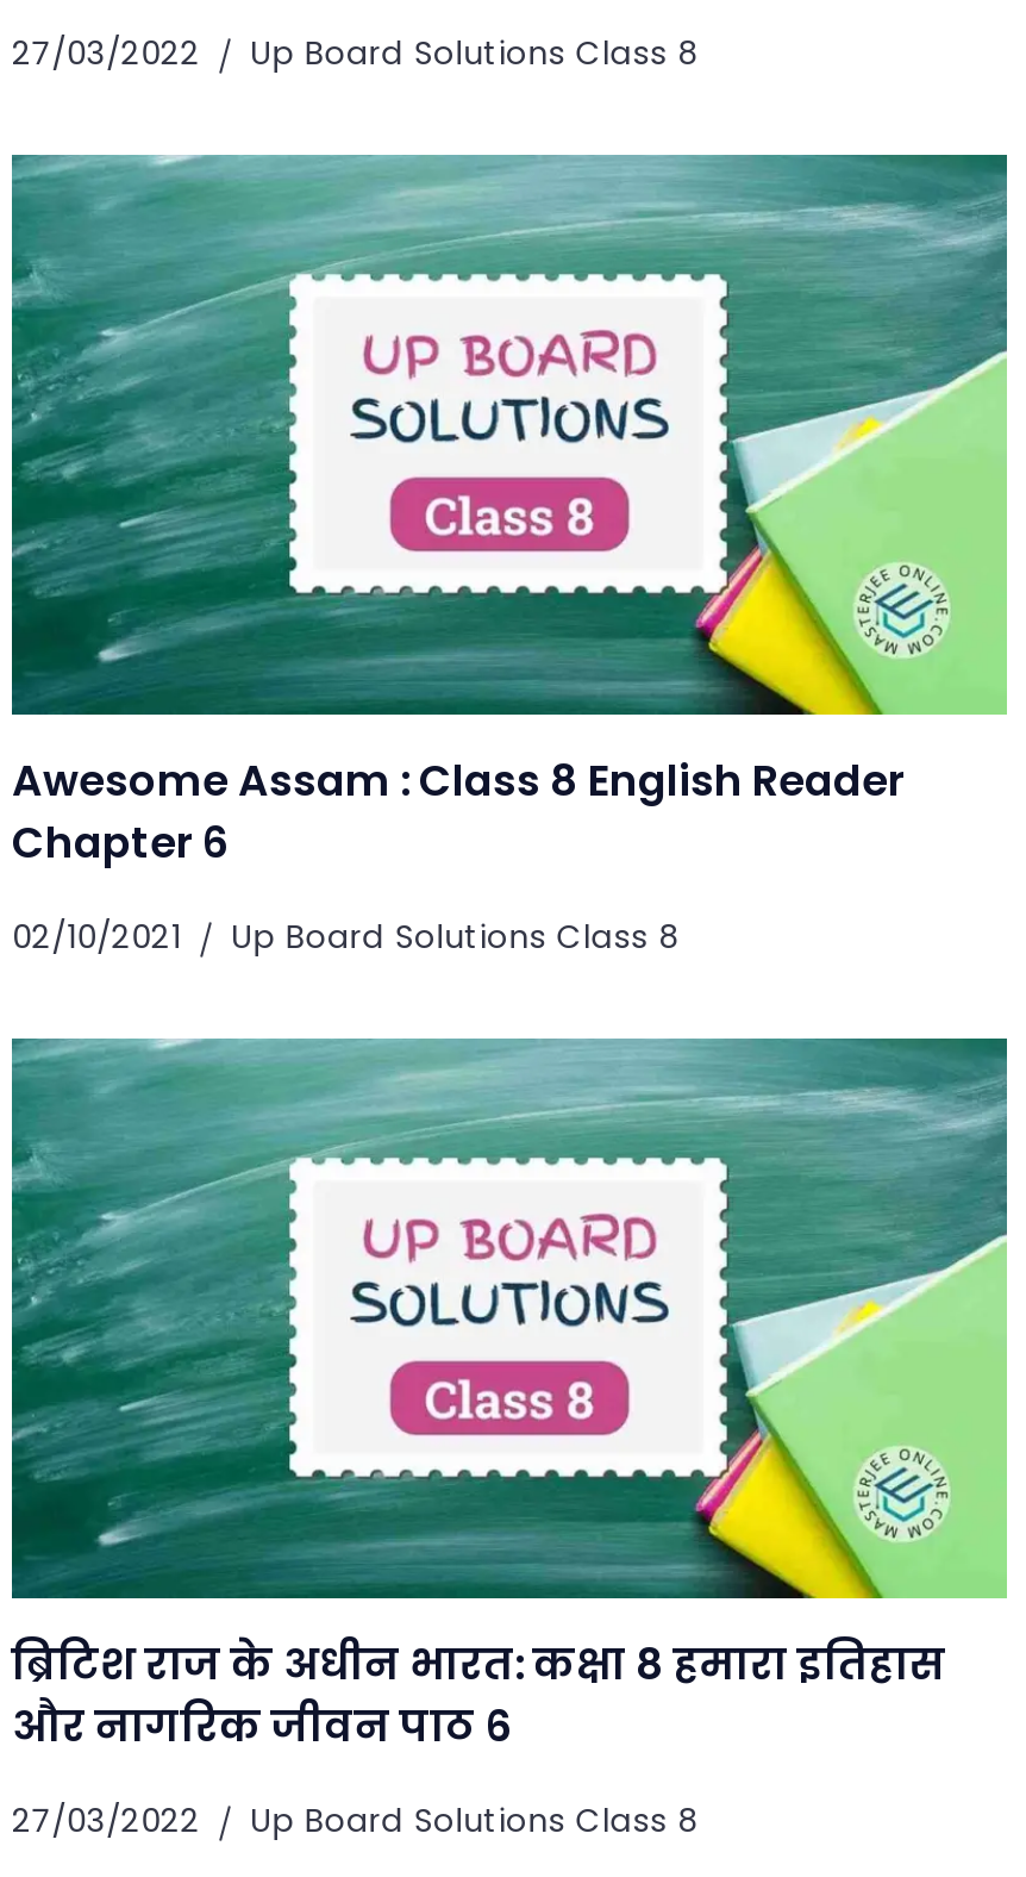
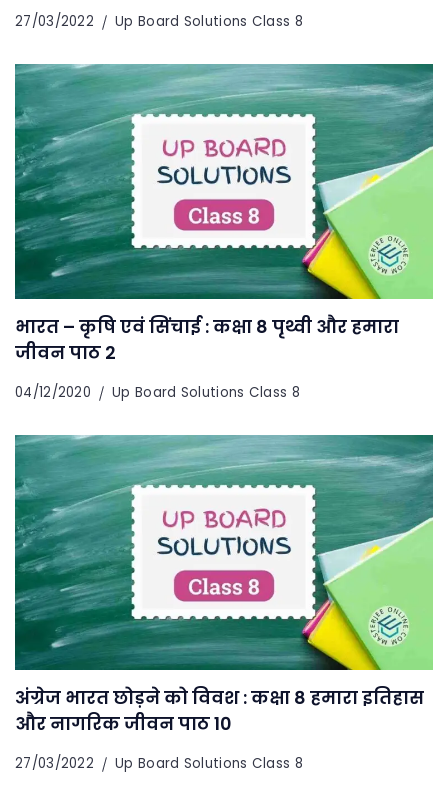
[12,750,905,872] Awesome Assam : Class 8 English Reader | Chapter 6 -> [15,314,399,365] भारत – कृषि एवं सिंचाई : कक्षा 8 पृथ्वी और हमारा | जीवन पाठ 2
[12,914,678,960] 02/10/2021 Up Board Solutions Class 8 -> [15,383,300,402] 04/12/2020 Up Board Solutions Class 8
[12,1634,945,1756] ब्रिटिश राज के अधीन भारत: कक्षा 8 हमारा इतिहास | और नागरिक जीवन पाठ 6 -> [15,685,424,736] अंग्रेज भारत छोड़ने को विवश : कक्षा 8 हमारा इतिहास | और नागरिक जीवन पाठ 10

